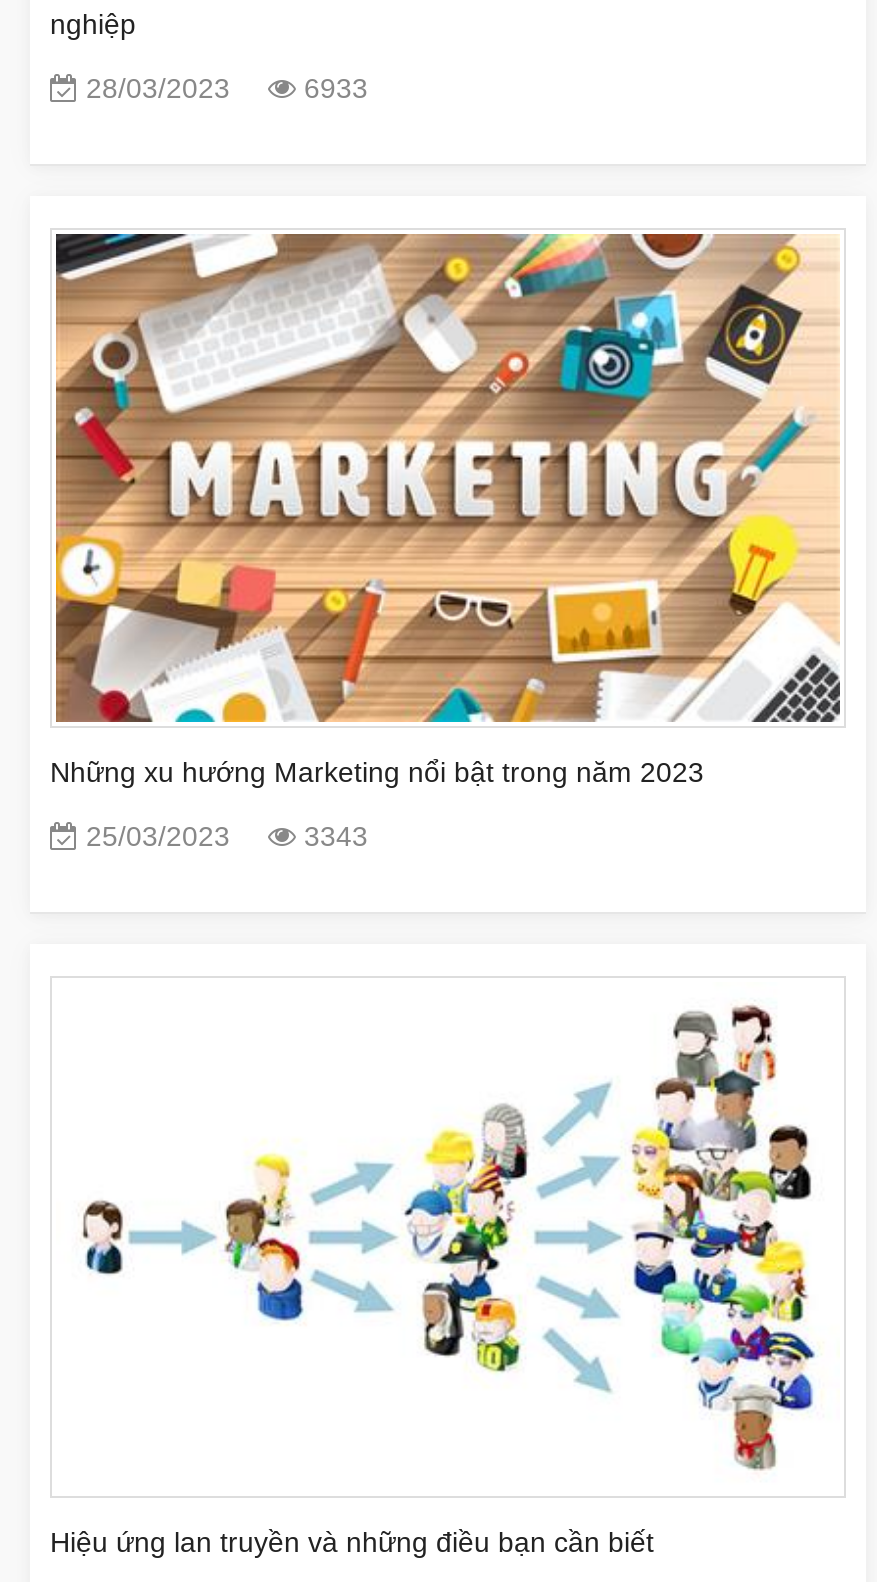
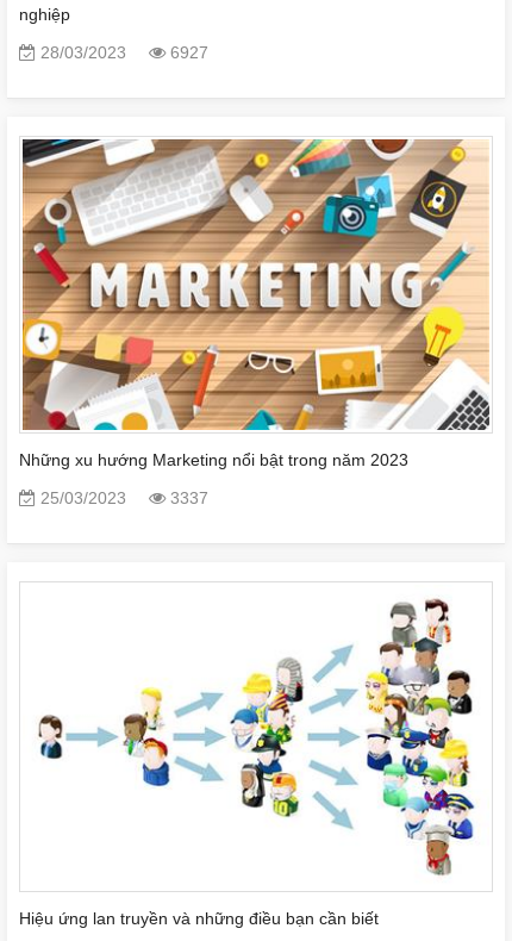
[296,71,368,103] 6933 -> [166,42,208,61] 6927
[296,819,368,851] 3343 -> [166,488,208,507] 3337

